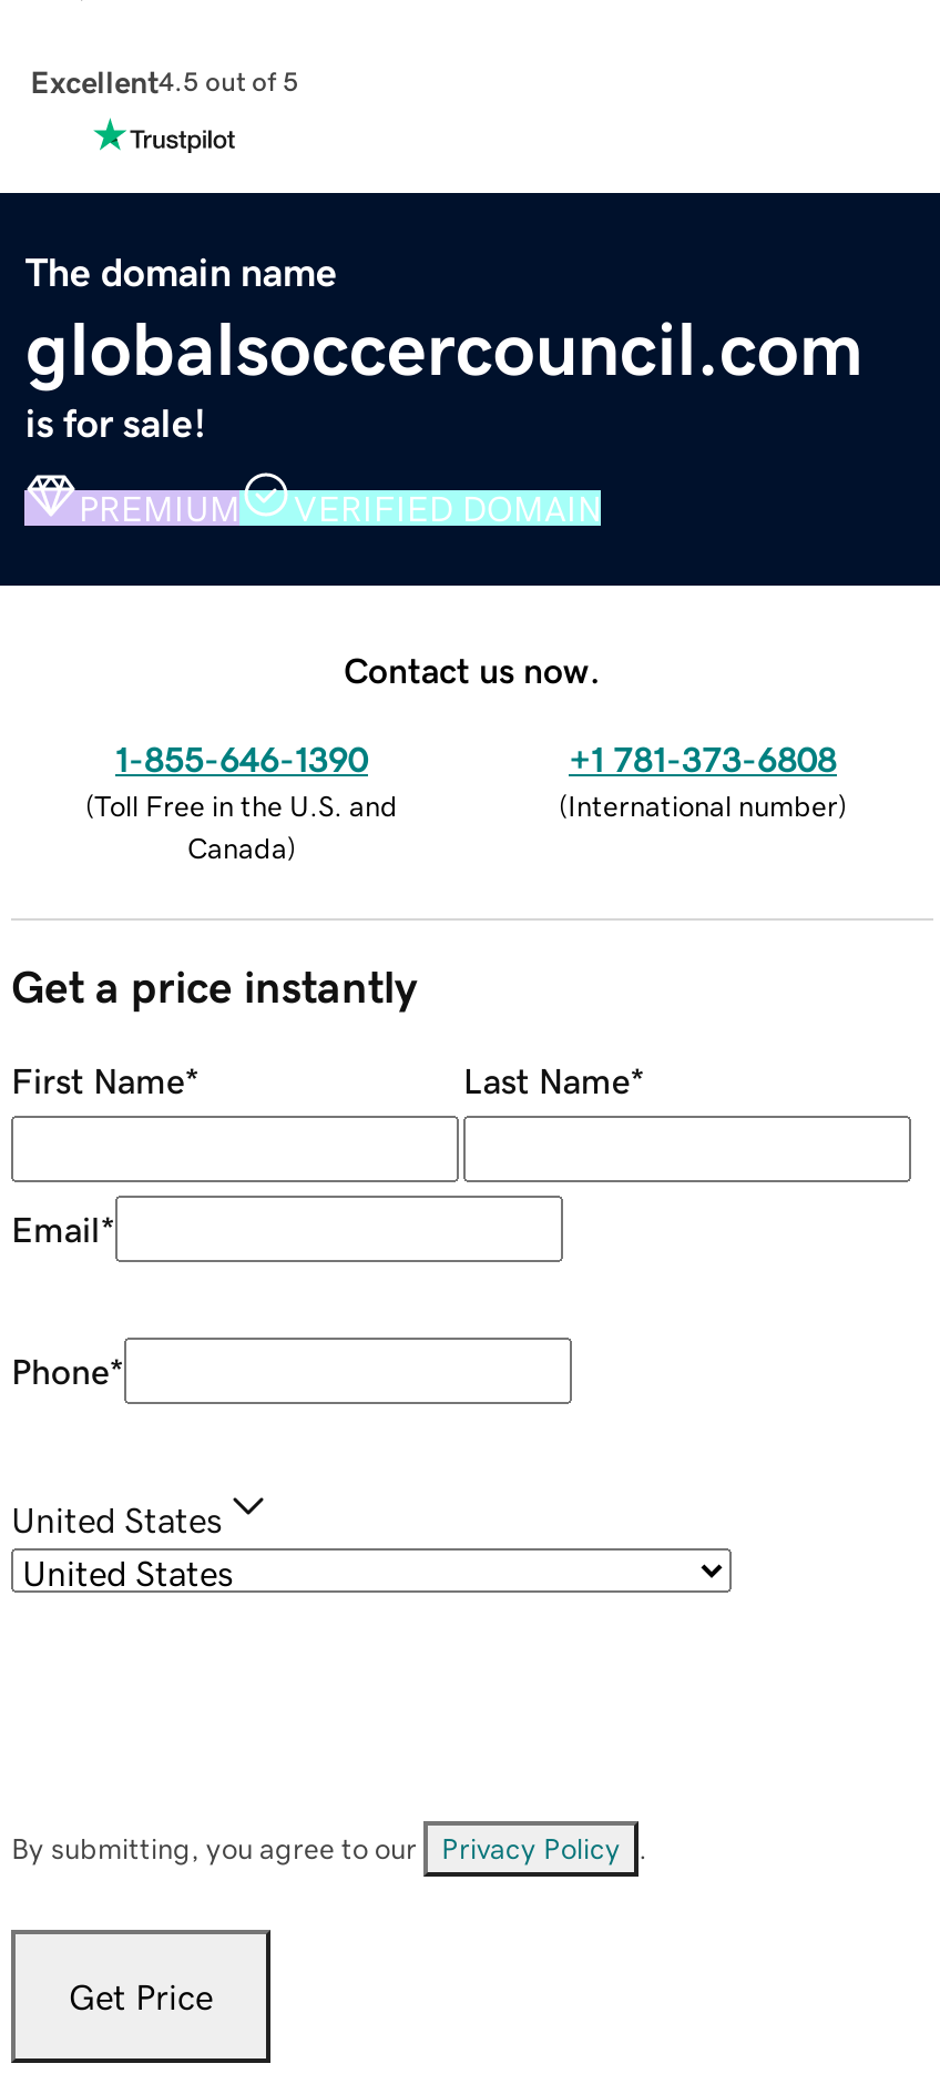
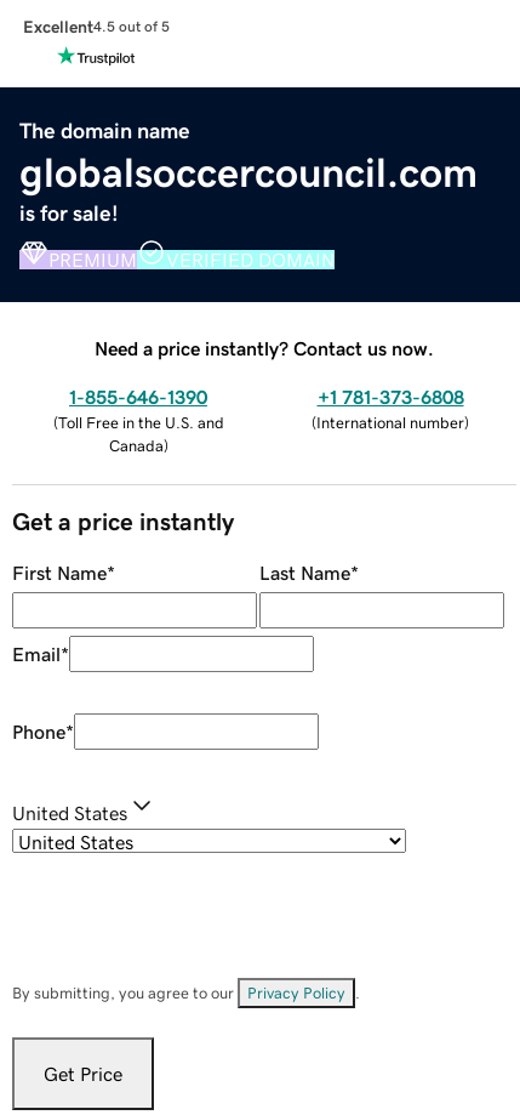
[344,651,601,687] Contact us now. -> [95,338,434,357] Need a price instantly? Contact us now.

